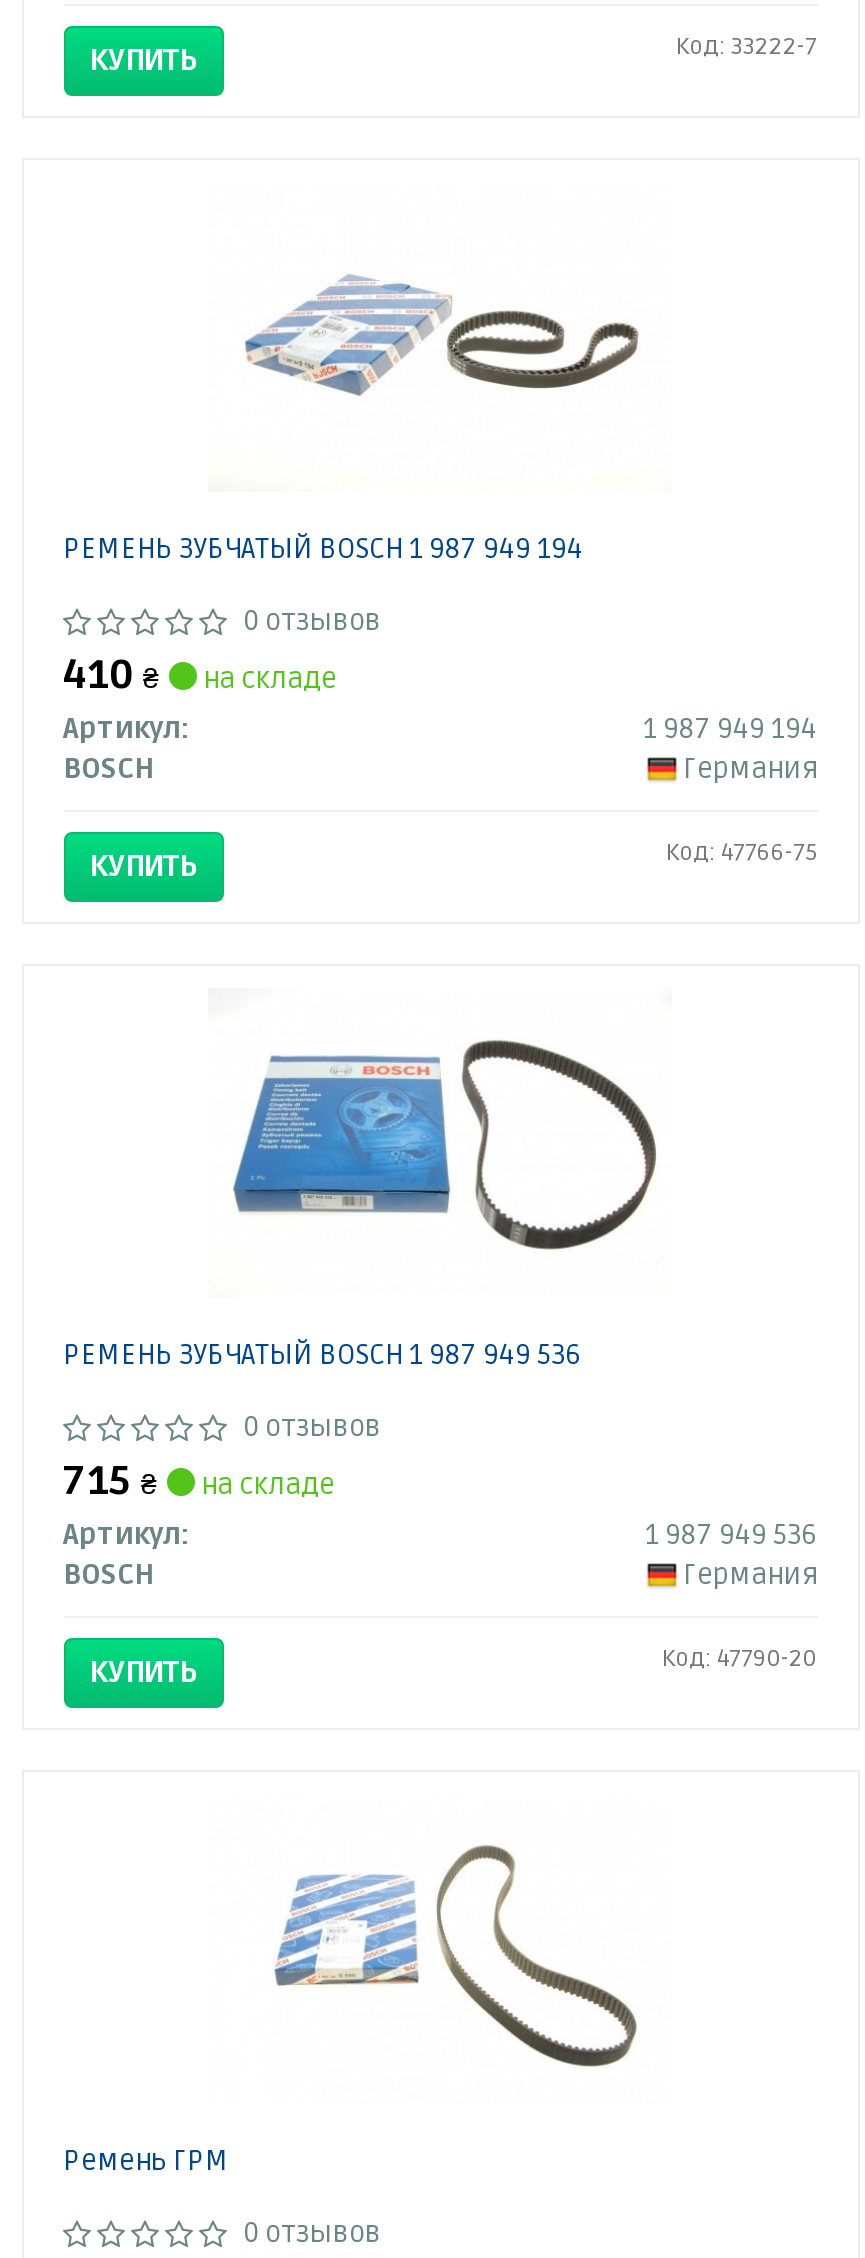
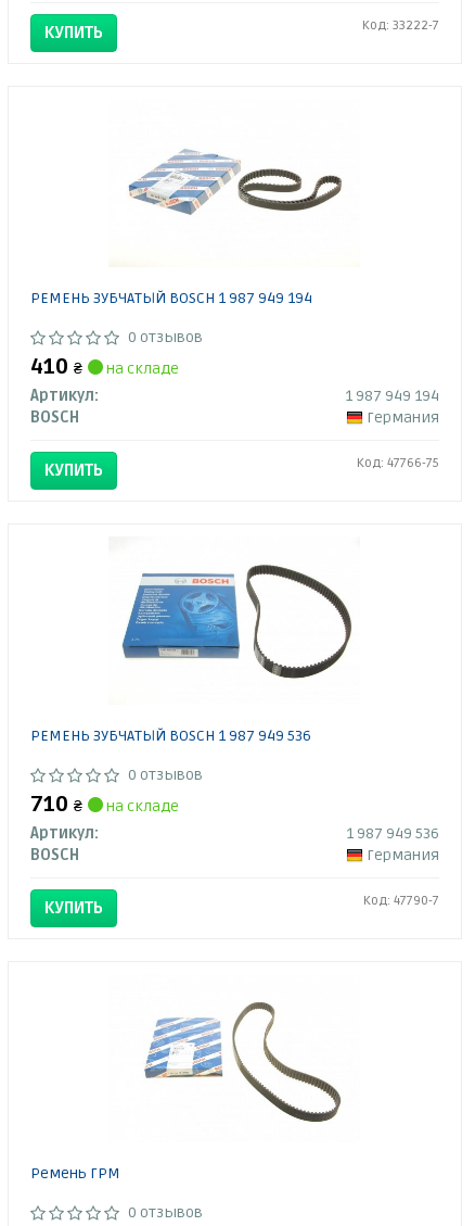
[63,1458,335,1506] 715 ₴ на складе -> [30,792,178,818] 710 ₴ на складе
[661,1644,817,1674] Код: 47790-20 -> [363,893,439,909] Код: 47790-7

